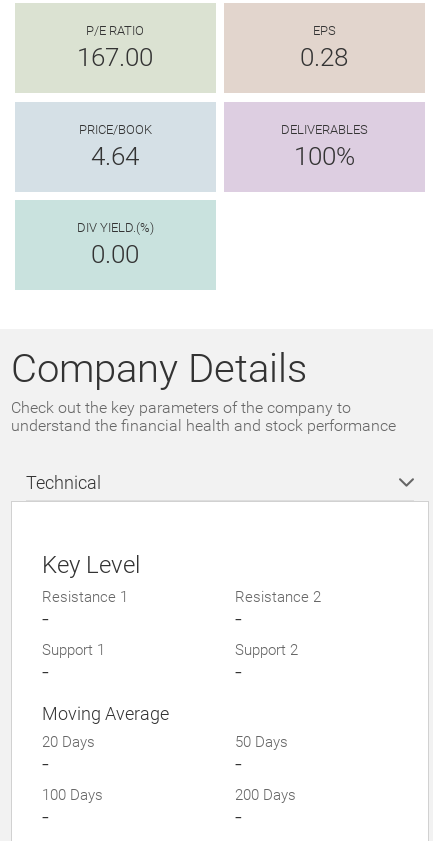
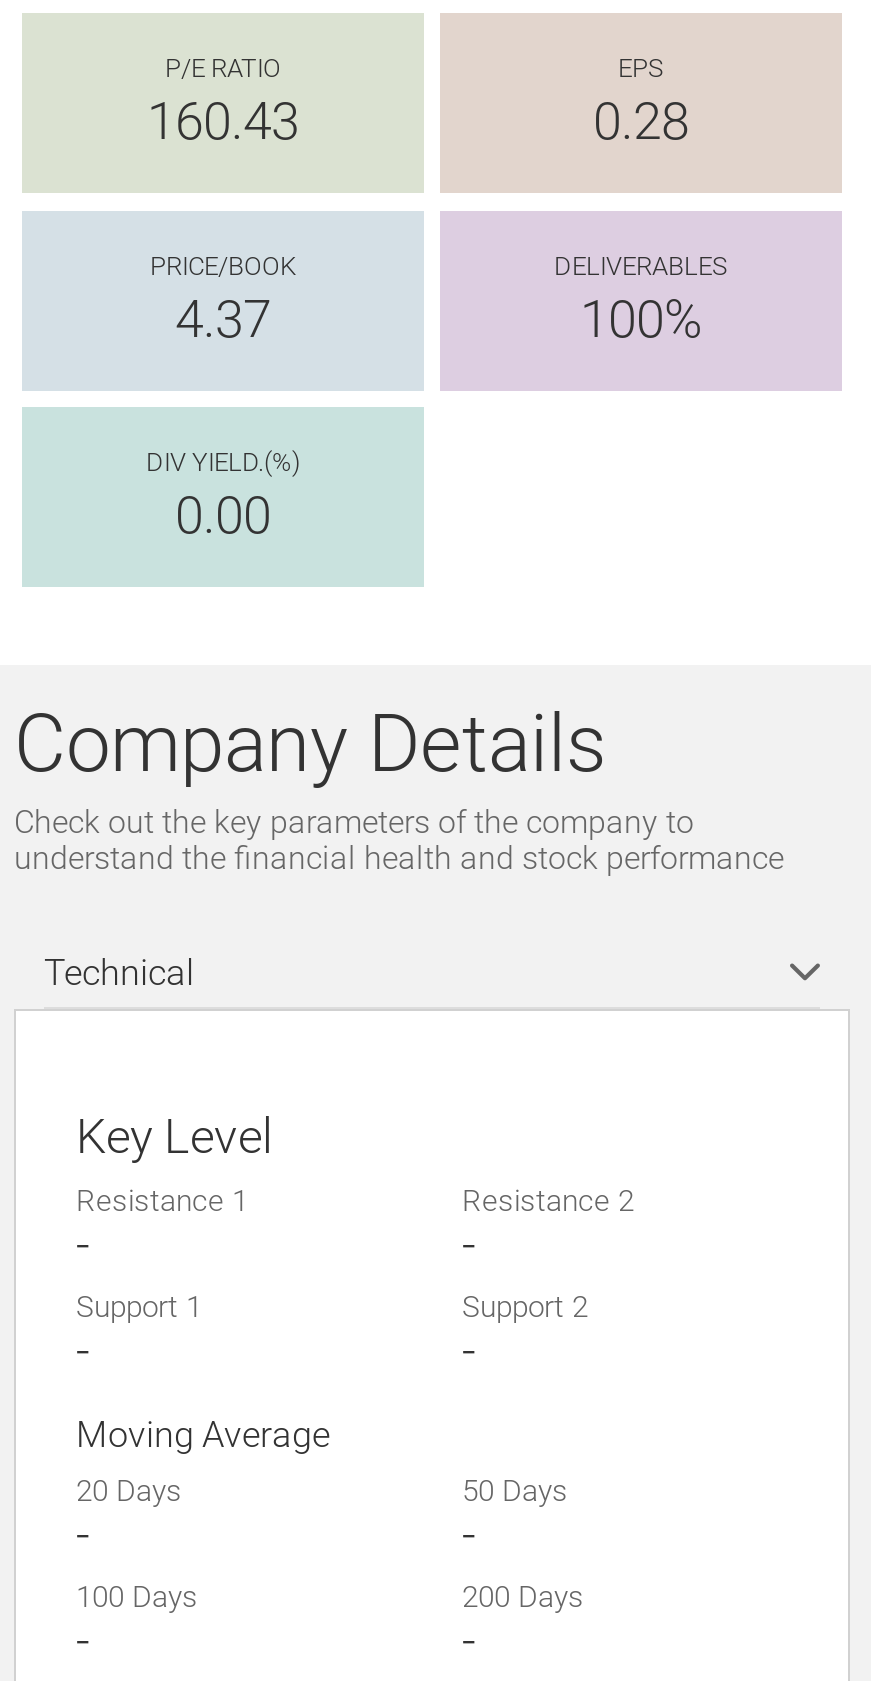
[77,42,153,72] 167.00 -> [147,91,299,151] 160.43
[91,140,139,170] 4.64 -> [175,288,271,348] 4.37

